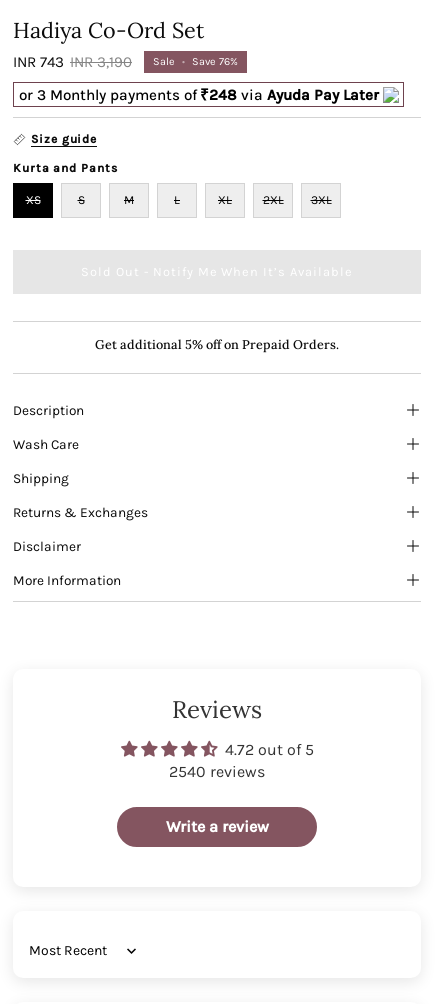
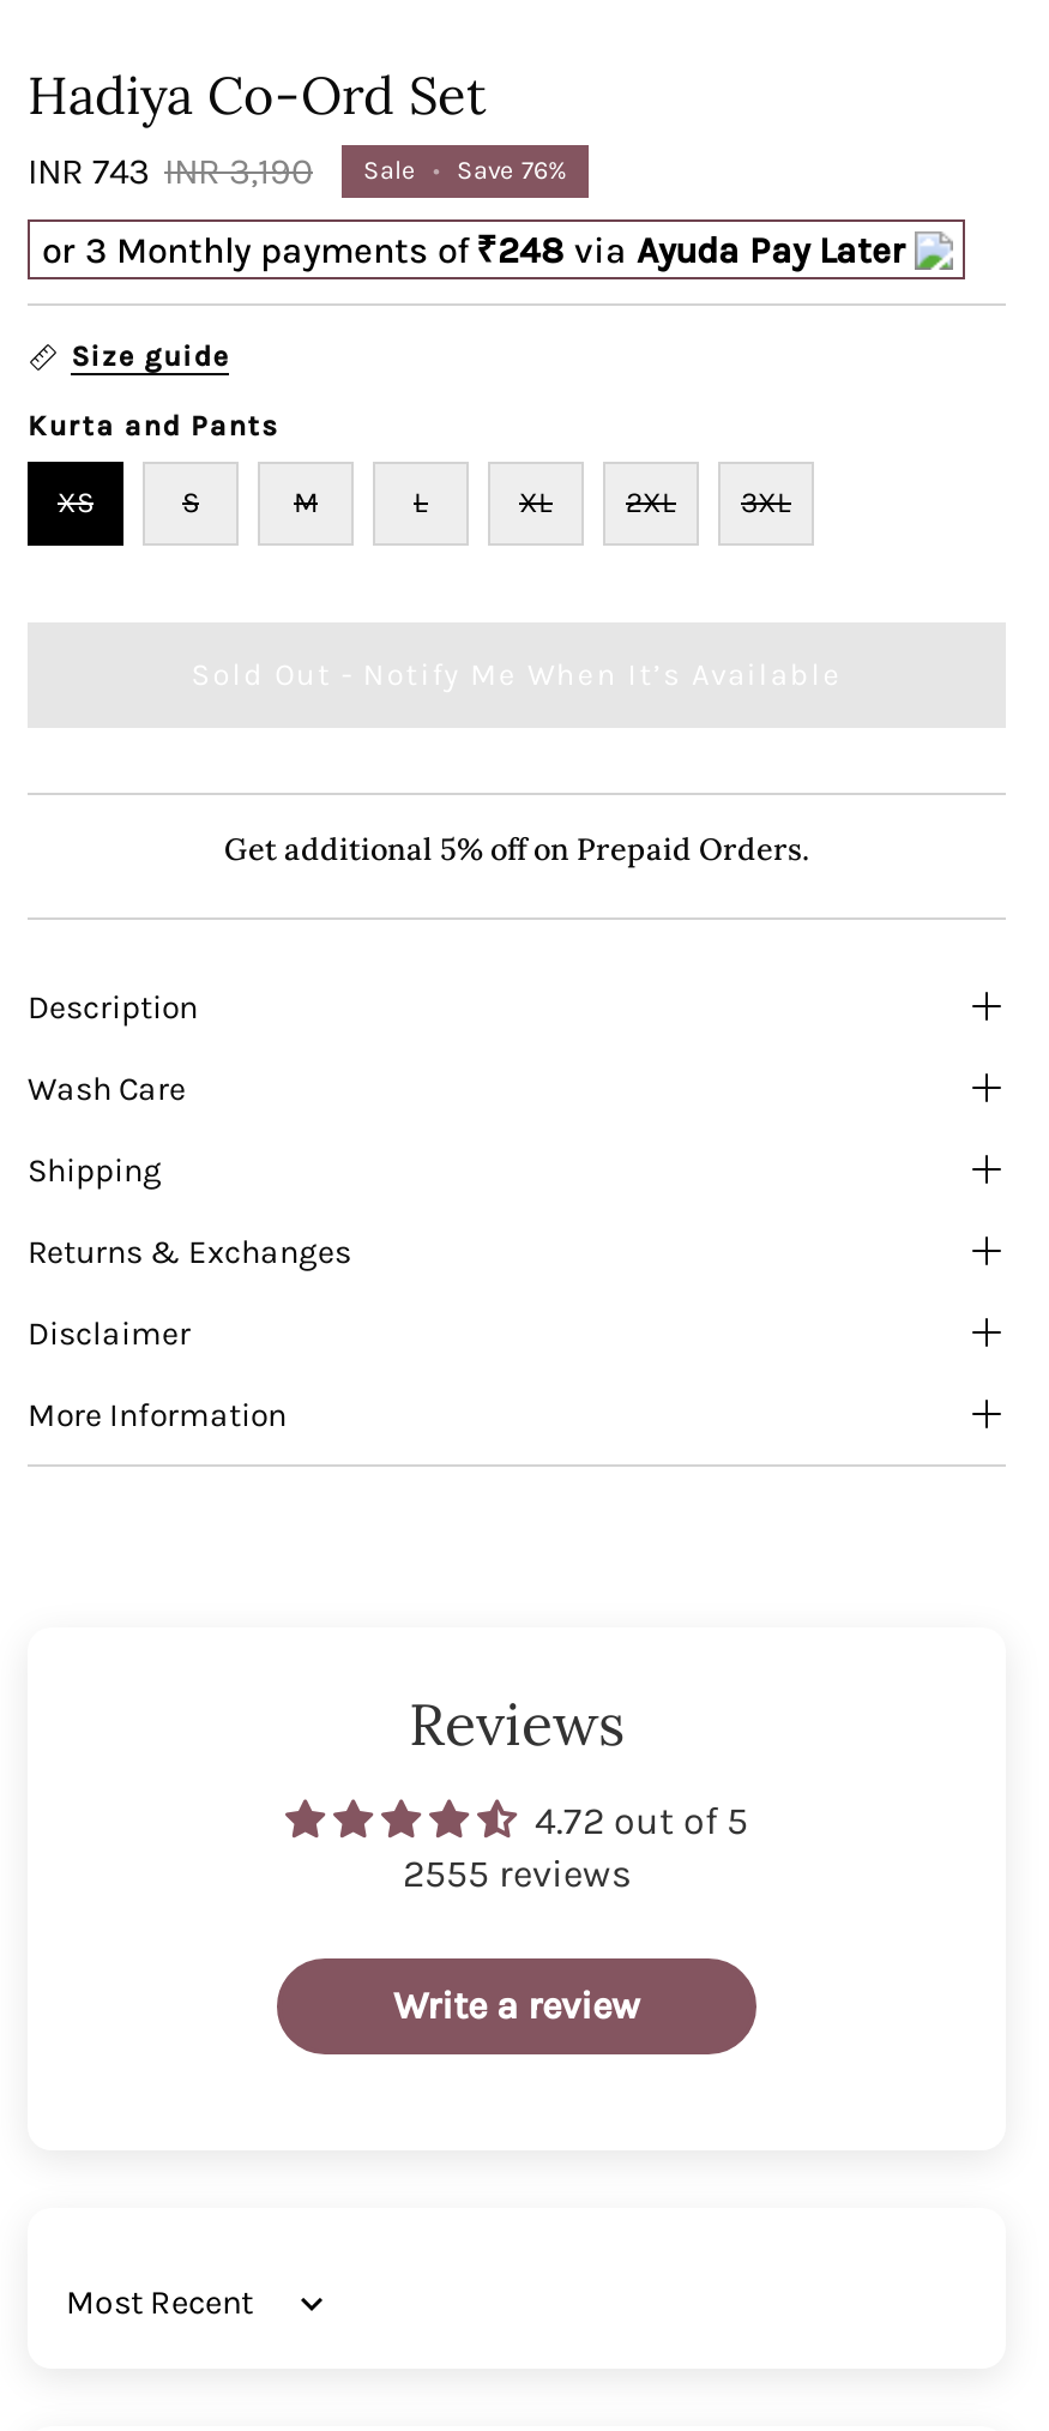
[169,762,265,781] 2540 reviews -> [403,1851,631,1897] 2555 reviews

